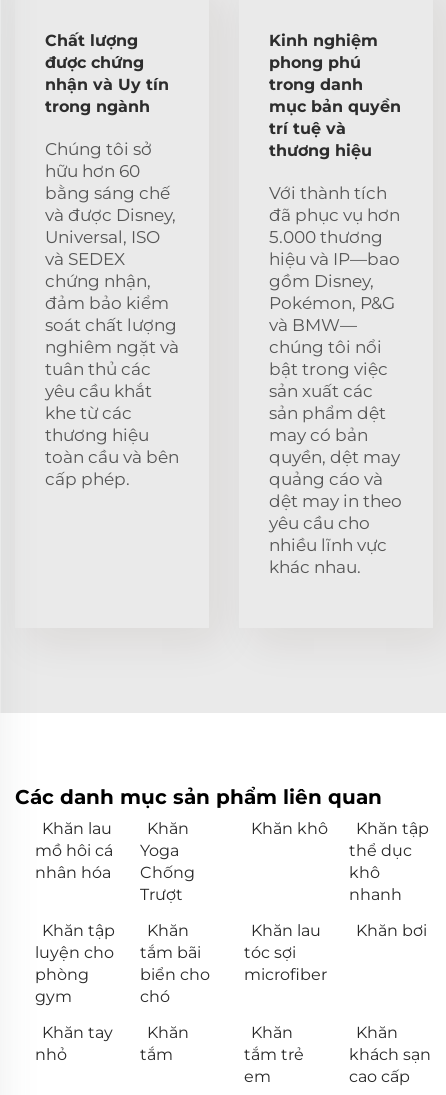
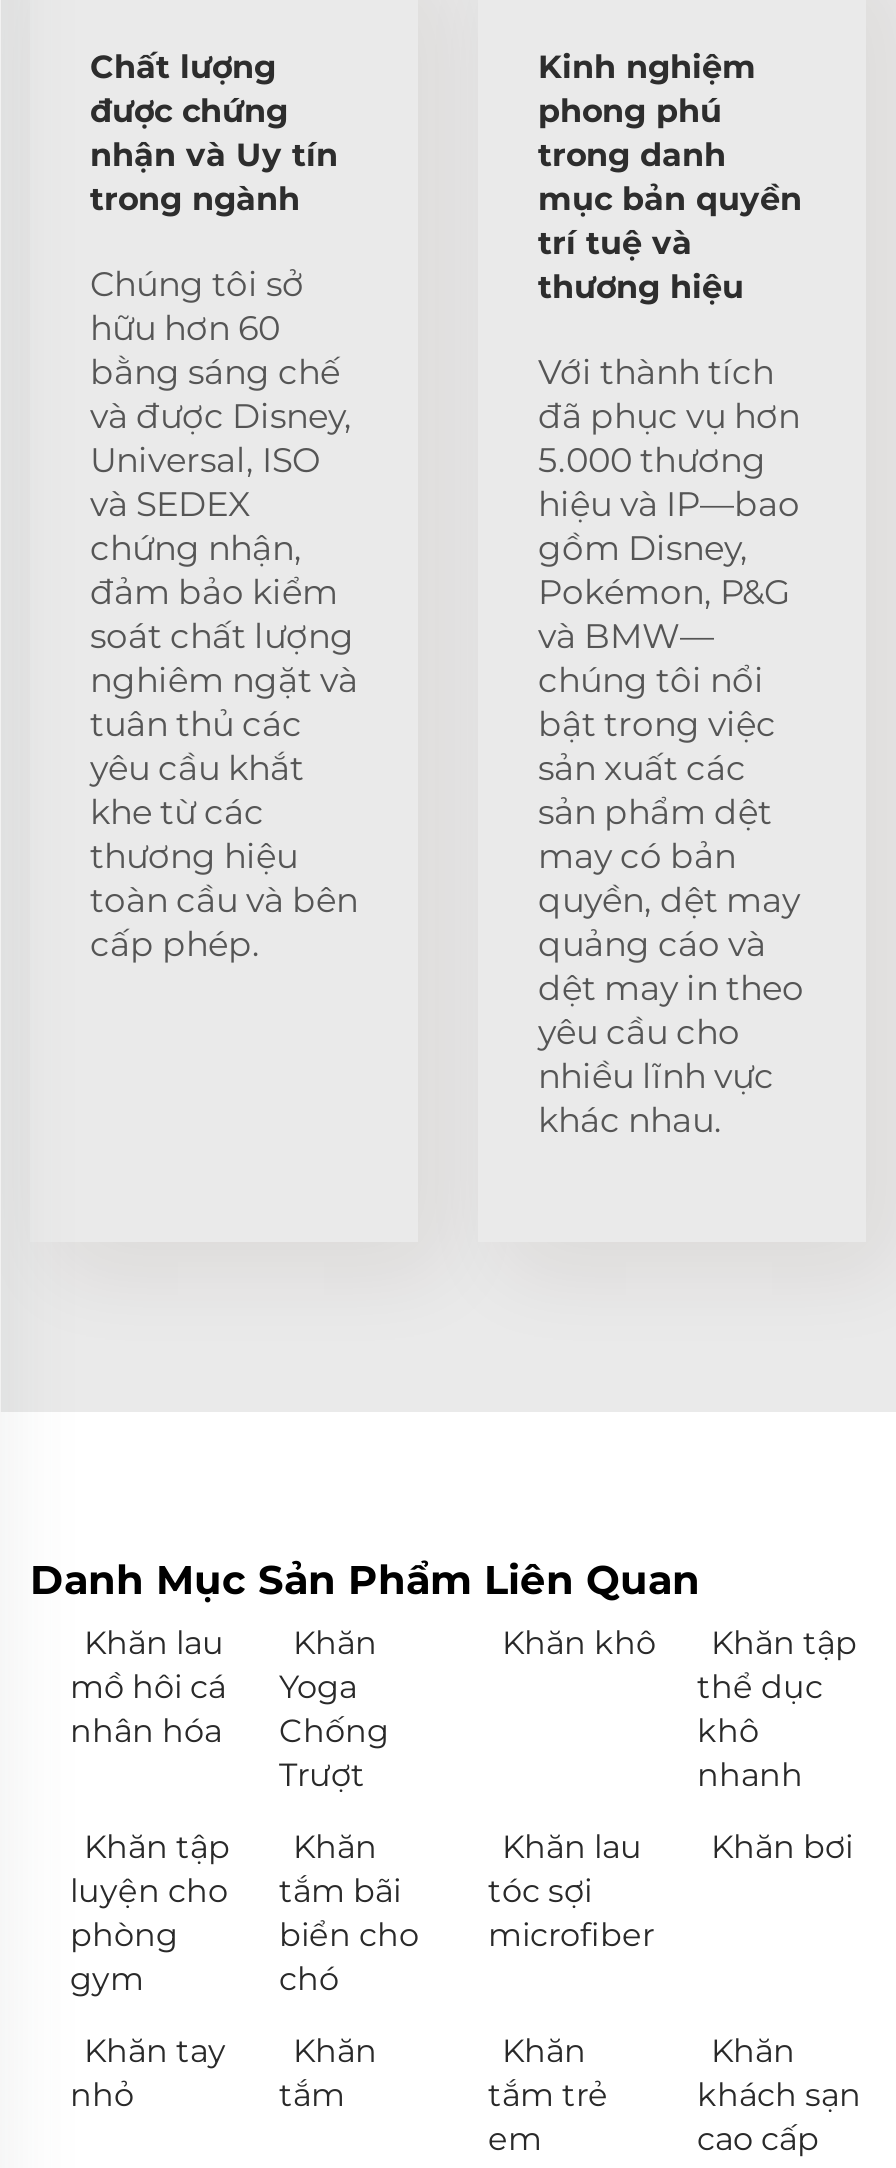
[15,785,382,809] Các danh mục sản phẩm liên quan -> [30,1556,700,1604] Danh Mục Sản Phẩm Liên Quan

